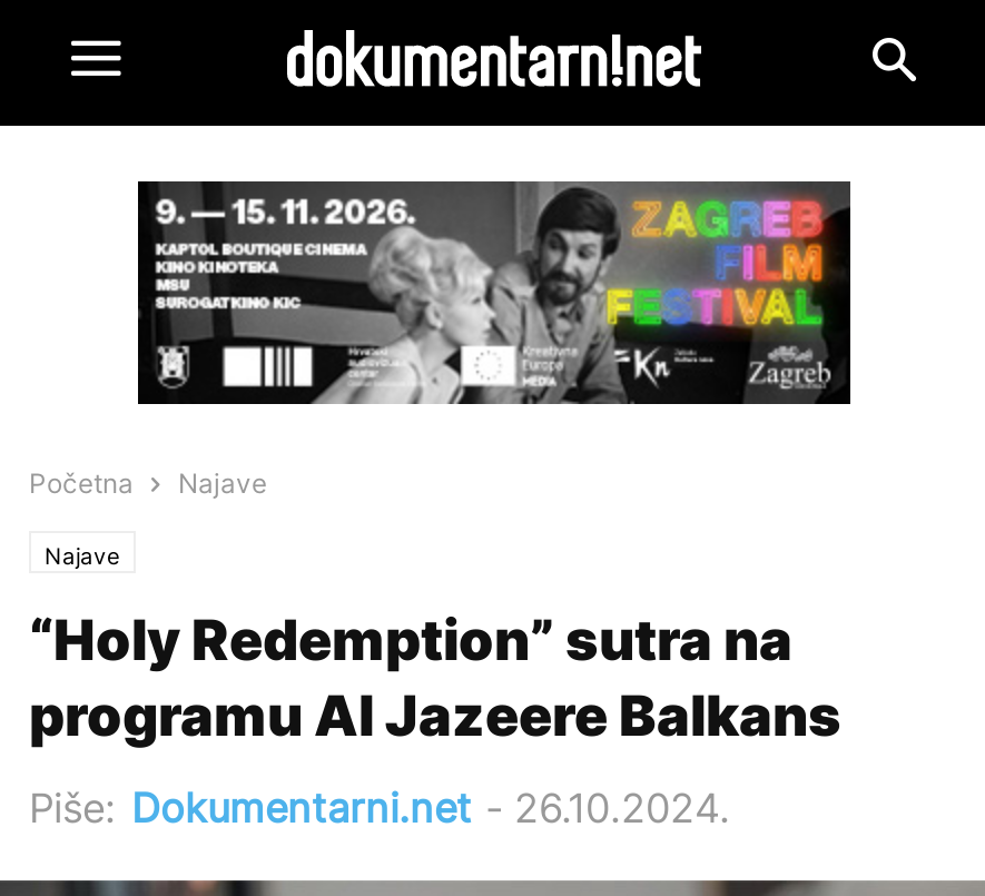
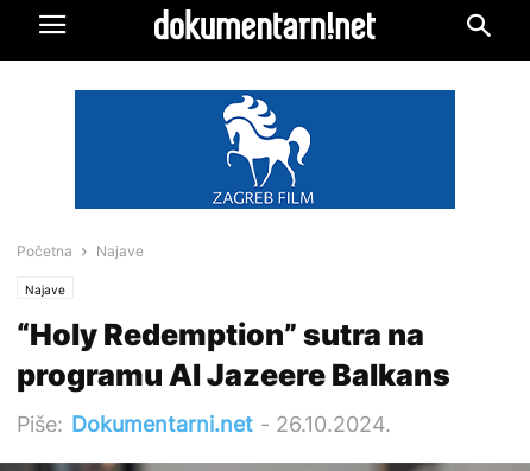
[136,179,853,406] [image] -> [74,89,456,210] [image]

